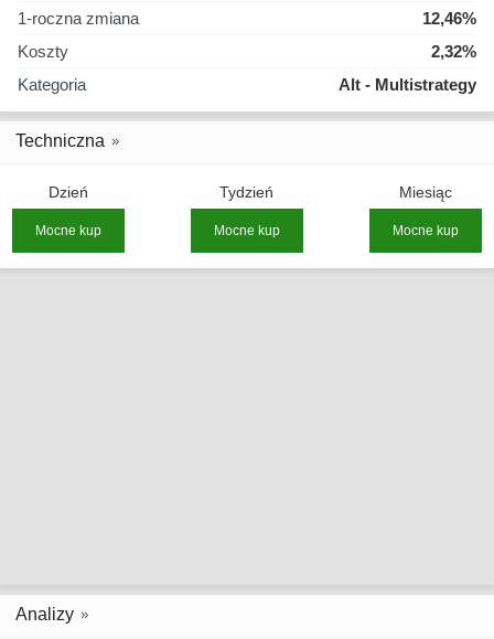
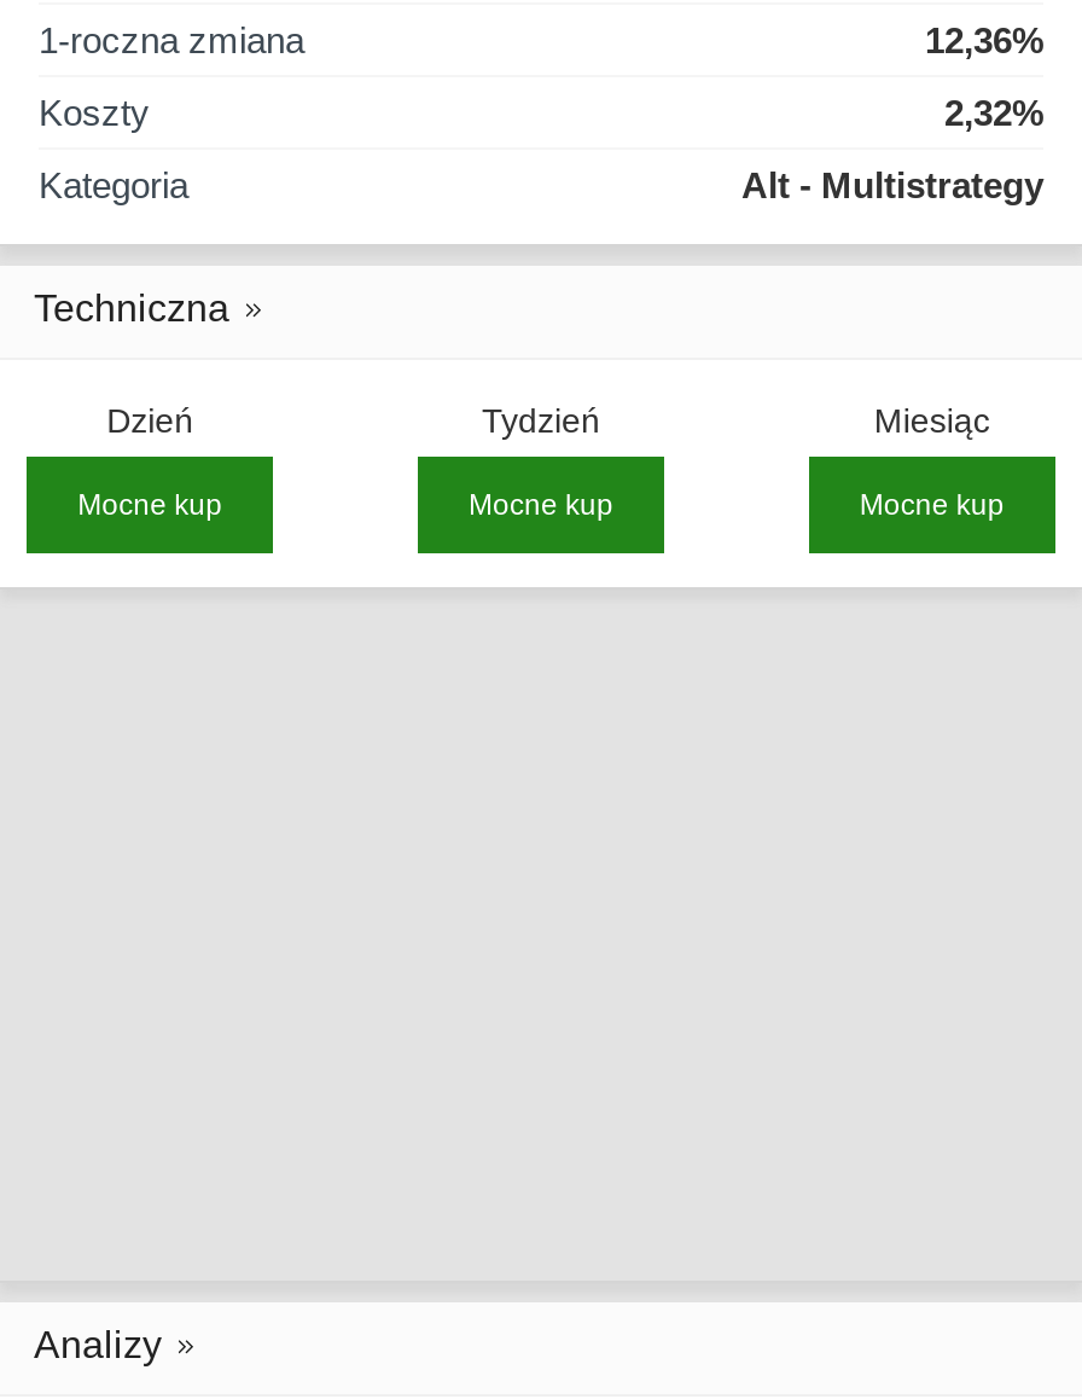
[422,9,476,28] 12,46% -> [925,20,1043,61] 12,36%

